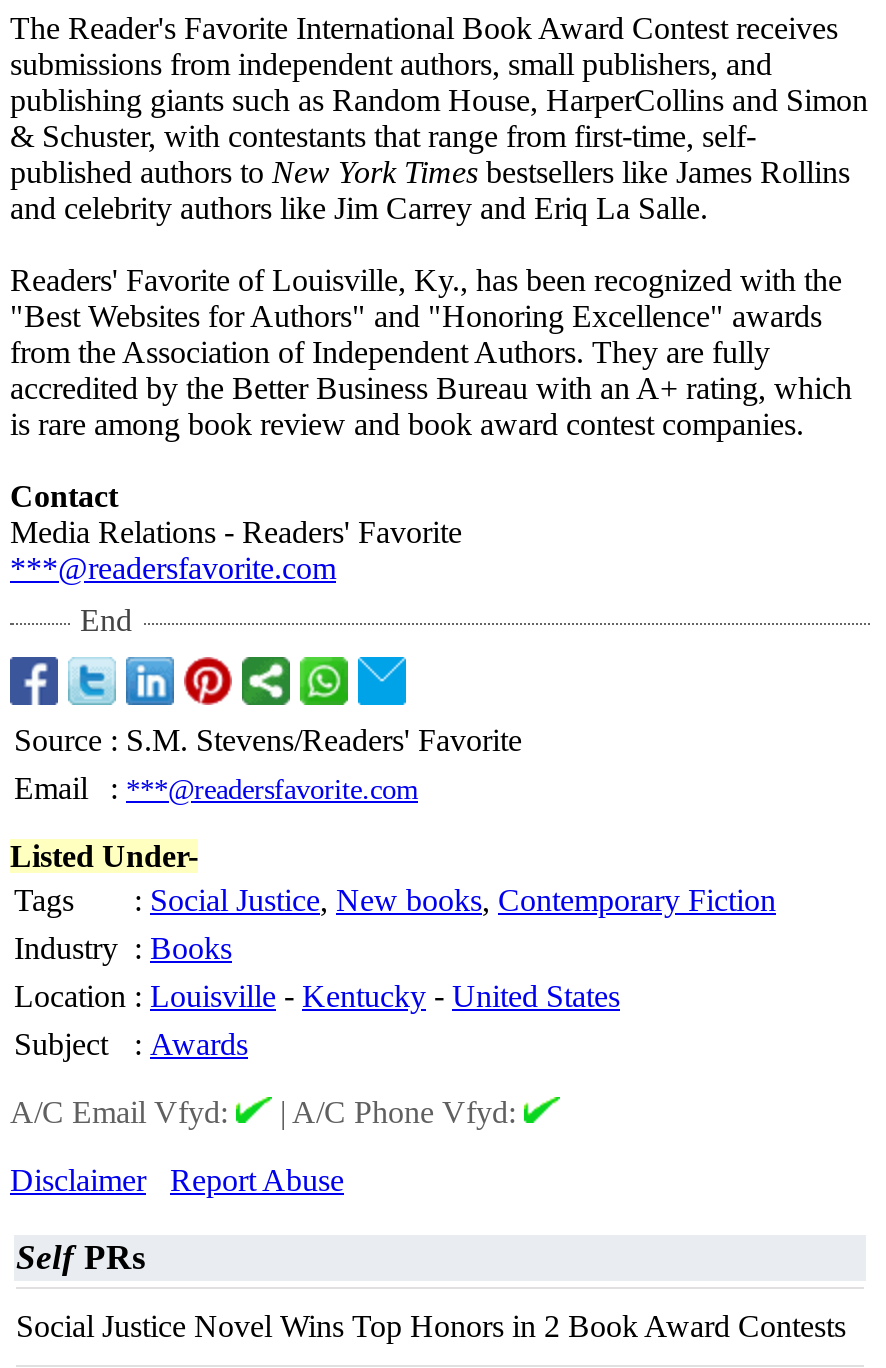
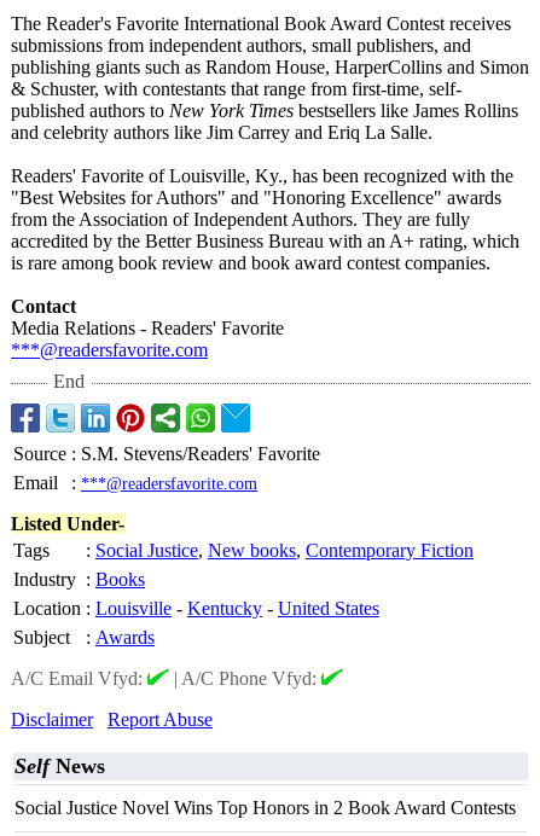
[16,1237,146,1277] Self PRs -> [14,754,105,778] Self News

